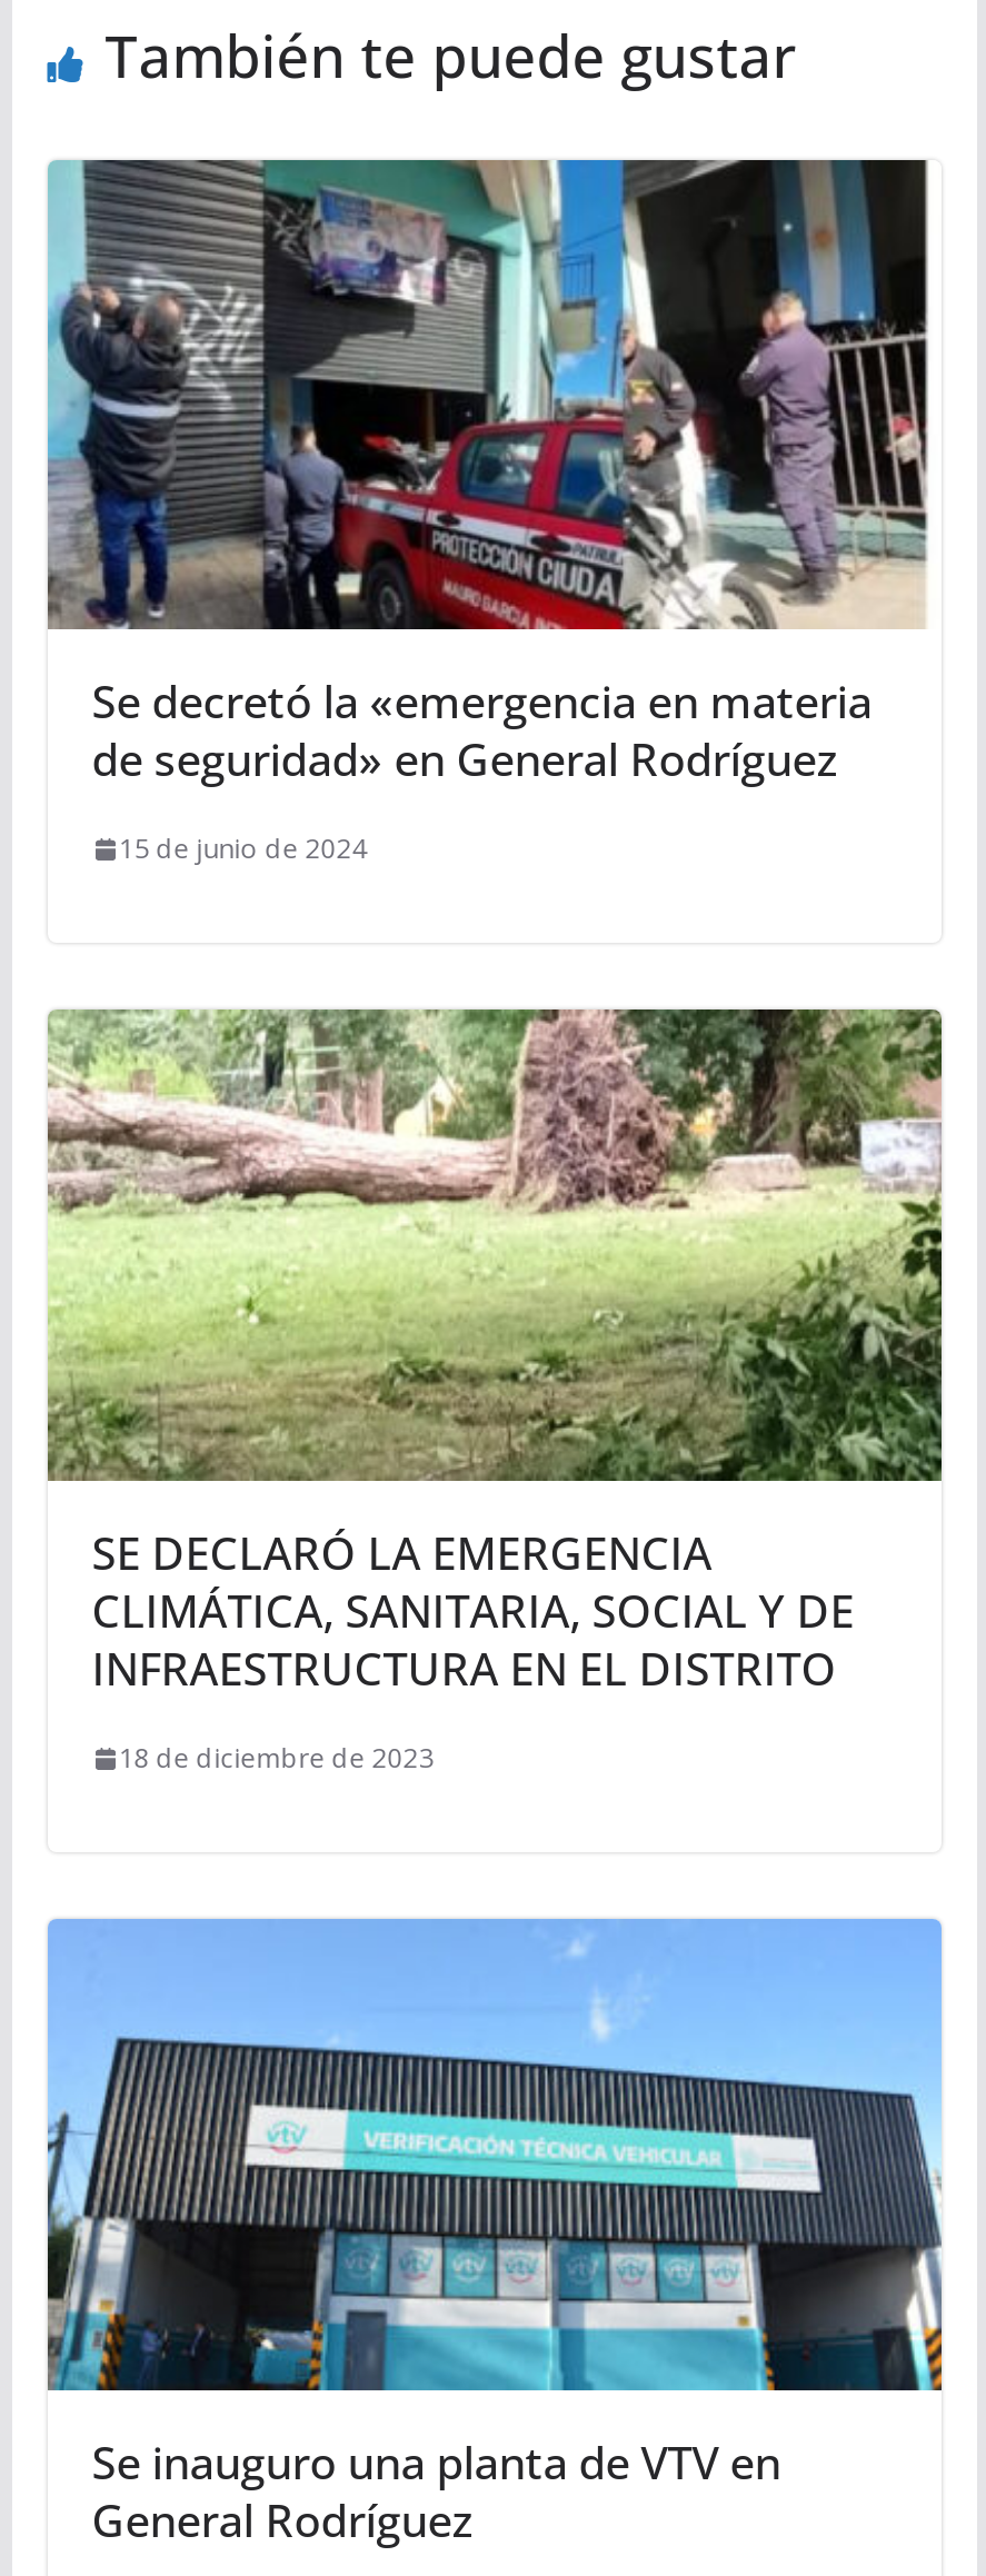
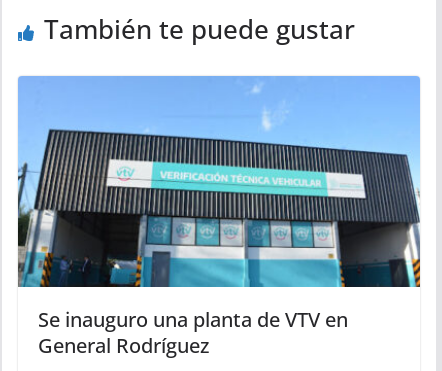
[46,158,930,868] [image] | Se decretó la «emergencia en materia | de seguridad» en General Rodríguez | 15 de junio de 2024 -> none
[46,1007,944,1777] [image] | SE DECLARÓ LA EMERGENCIA | CLIMÁTICA, SANITARIA, SOCIAL Y DE | INFRAESTRUCTURA EN EL DISTRITO | 18 de diciembre de 2023 -> none

